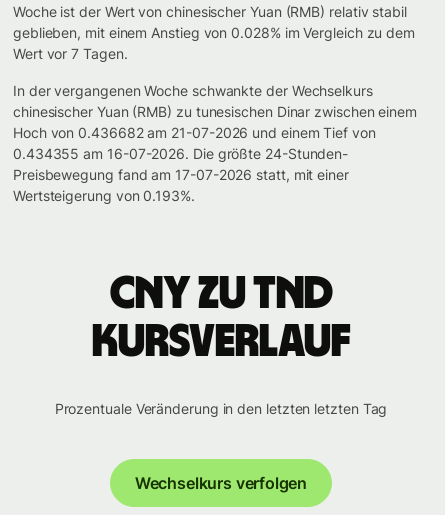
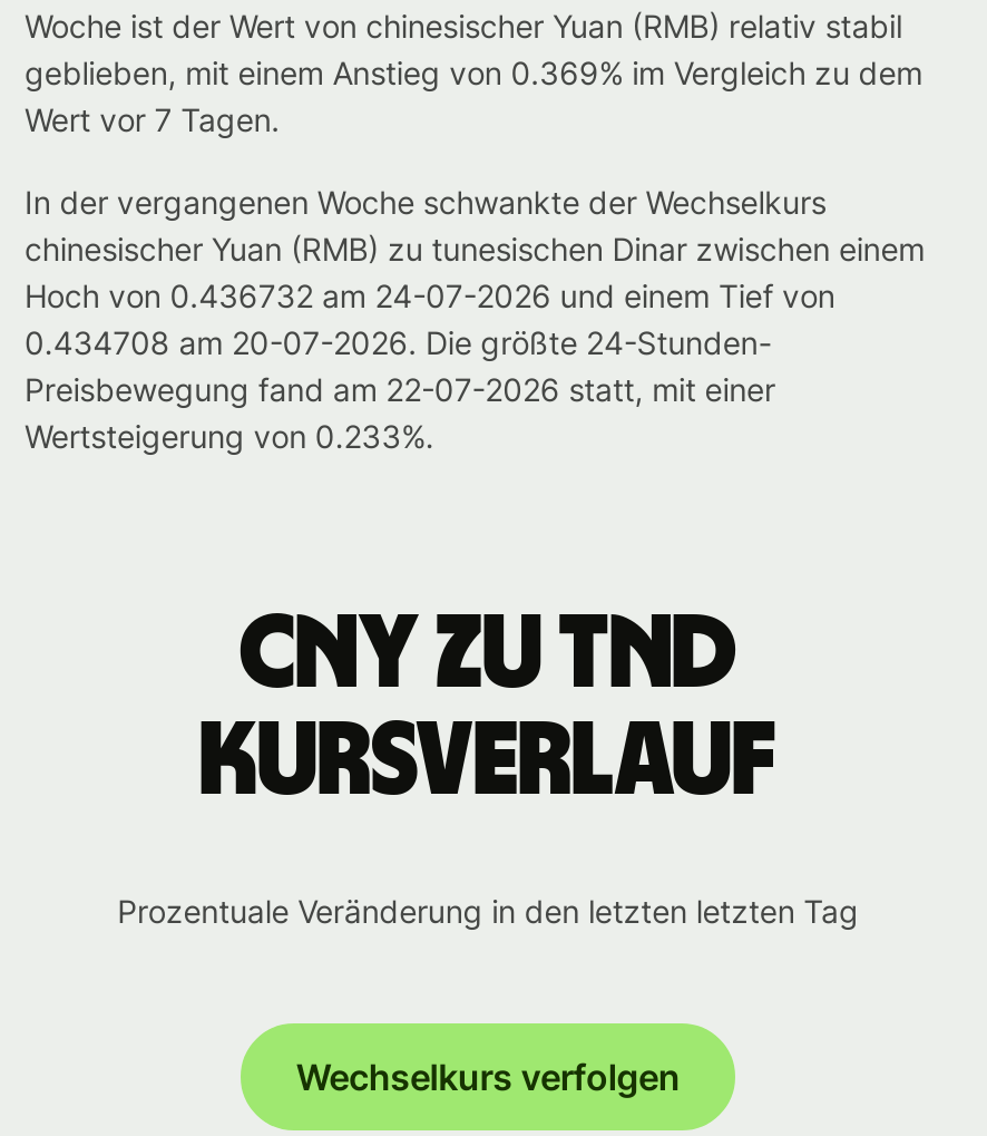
[13,24,415,41] geblieben, mit einem Anstieg von 0.028% im Vergleich zu dem -> [25,54,922,91] geblieben, mit einem Anstieg von 0.369% im Vergleich zu dem
[13,124,376,141] Hoch von 0.436682 am 21-07-2026 und einem Tief von -> [25,276,835,314] Hoch von 0.436732 am 24-07-2026 und einem Tief von
[13,145,348,162] 0.434355 am 16-07-2026. Die größte 24-Stunden- -> [25,323,771,361] 0.434708 am 20-07-2026. Die größte 24-Stunden-
[13,166,349,183] Preisbewegung fand am 17-07-2026 statt, mit einer -> [25,370,775,408] Preisbewegung fand am 22-07-2026 statt, mit einer
[13,187,195,204] Wertsteigerung von 0.193%. -> [25,417,434,455] Wertsteigerung von 0.233%.

